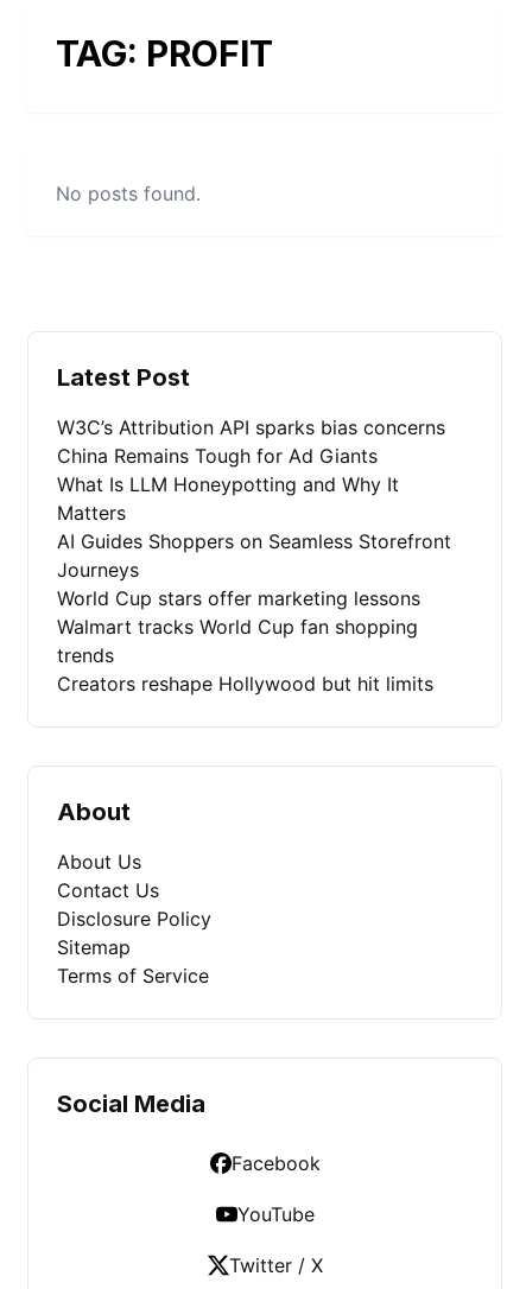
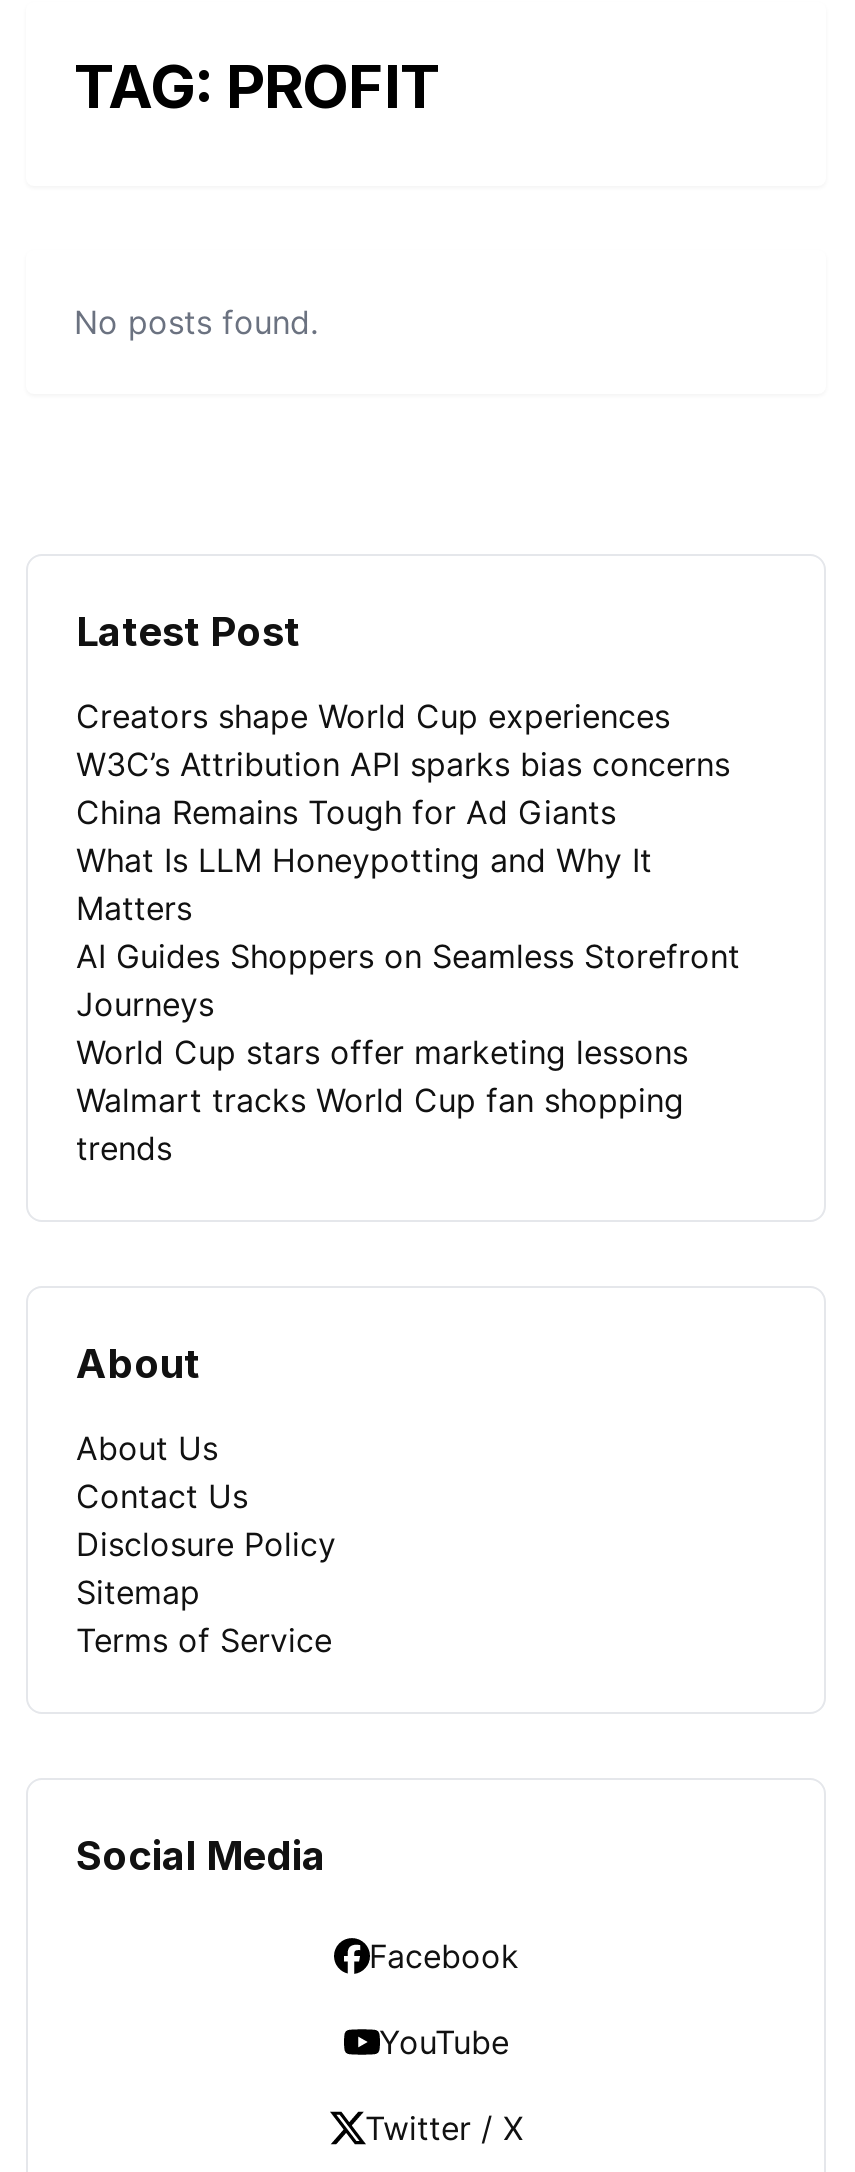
none -> [76,696,670,736] Creators shape World Cup experiences
moved [57,415,451,667] -> [76,744,740,1168]: W3C’s Attribution API sparks bias concerns | China Remains Tough for Ad Giants | What Is LLM Honeypotting and Why It | ... | Walmart tracks World Cup fan shopping | trends
[57,672,433,696] Creators reshape Hollywood but hit limits -> none

